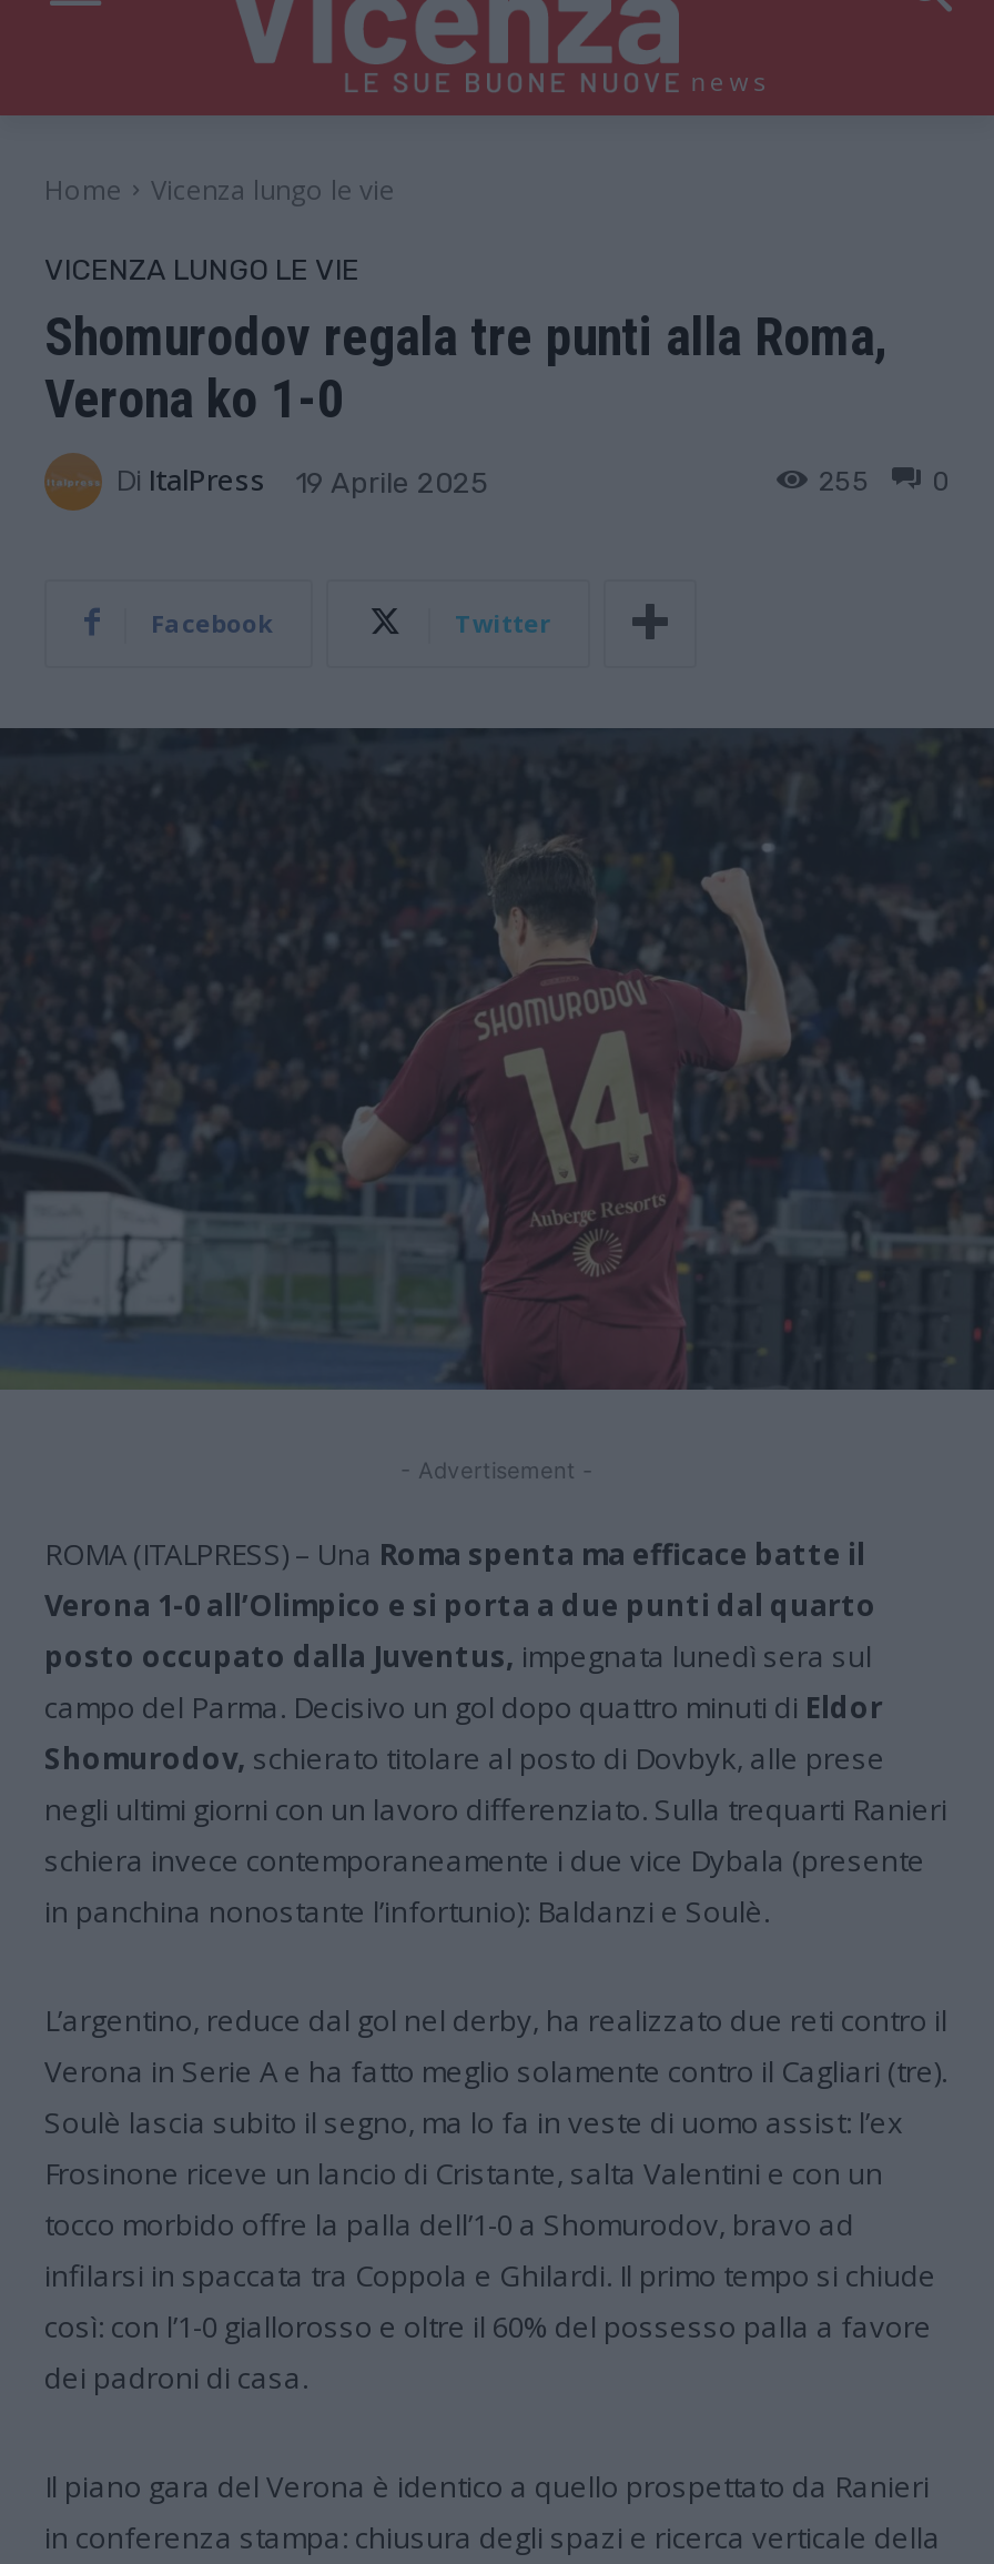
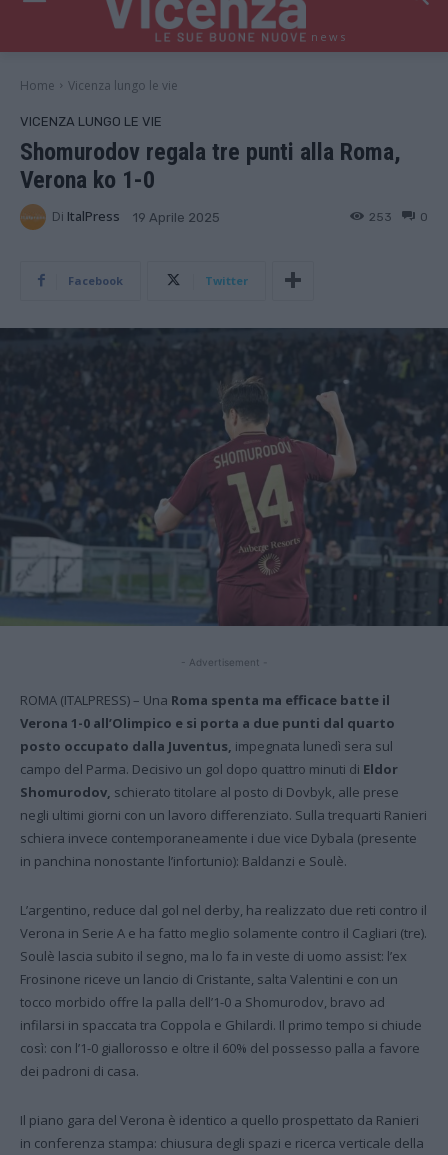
[819,465,950,496] 255 0 -> [369,209,428,223] 253 0

